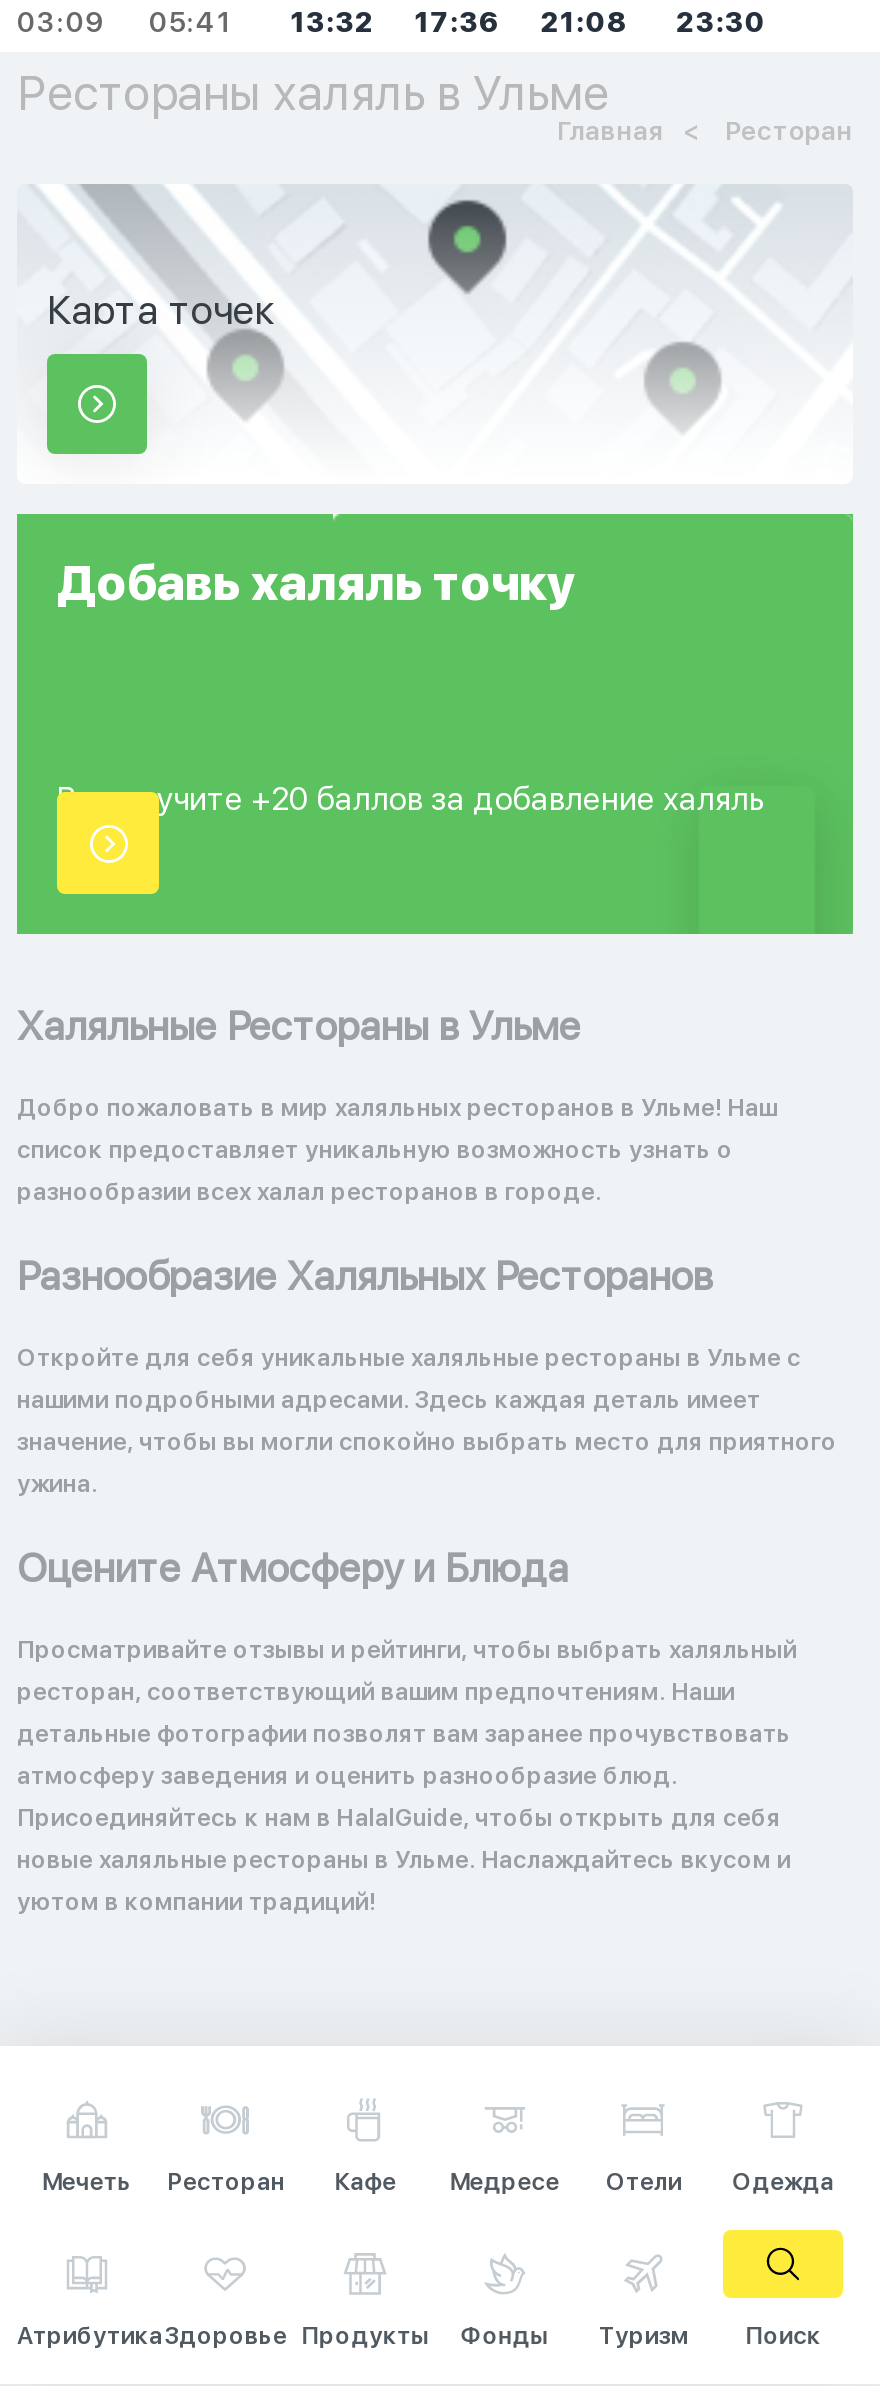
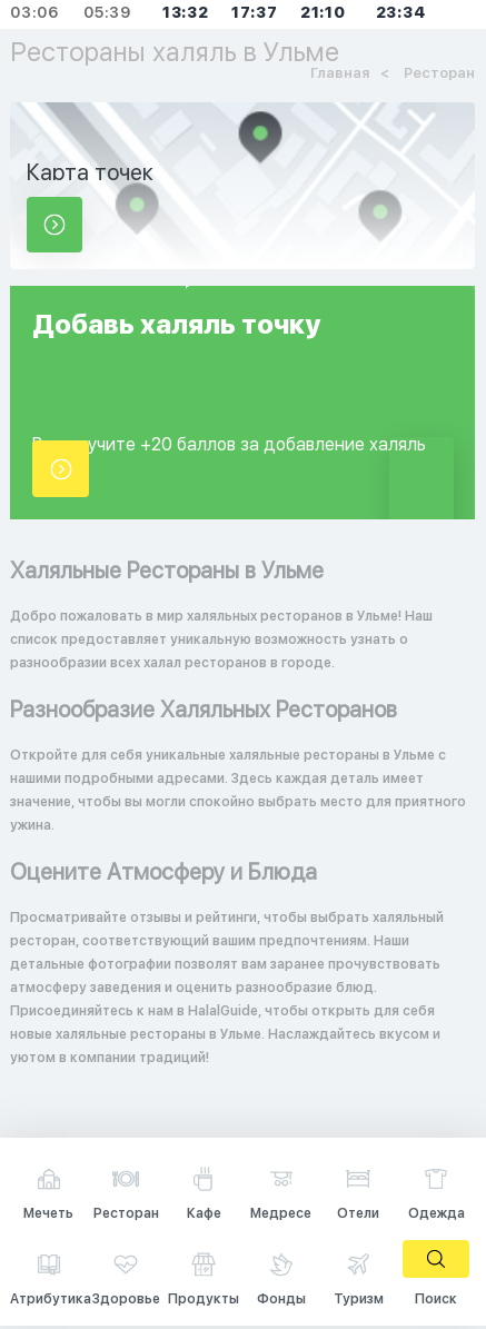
[17,6,105,38] 03:09 -> [10,3,59,21] 03:06
[149,6,231,38] 05:41 -> [83,3,131,21] 05:39
[415,6,501,38] 17:36 -> [231,3,278,21] 17:37
[541,6,629,38] 21:08 -> [300,3,346,21] 21:10
[676,6,766,38] 23:30 -> [375,3,426,21] 23:34

